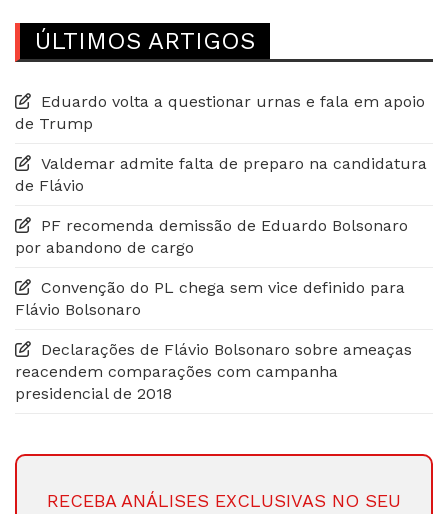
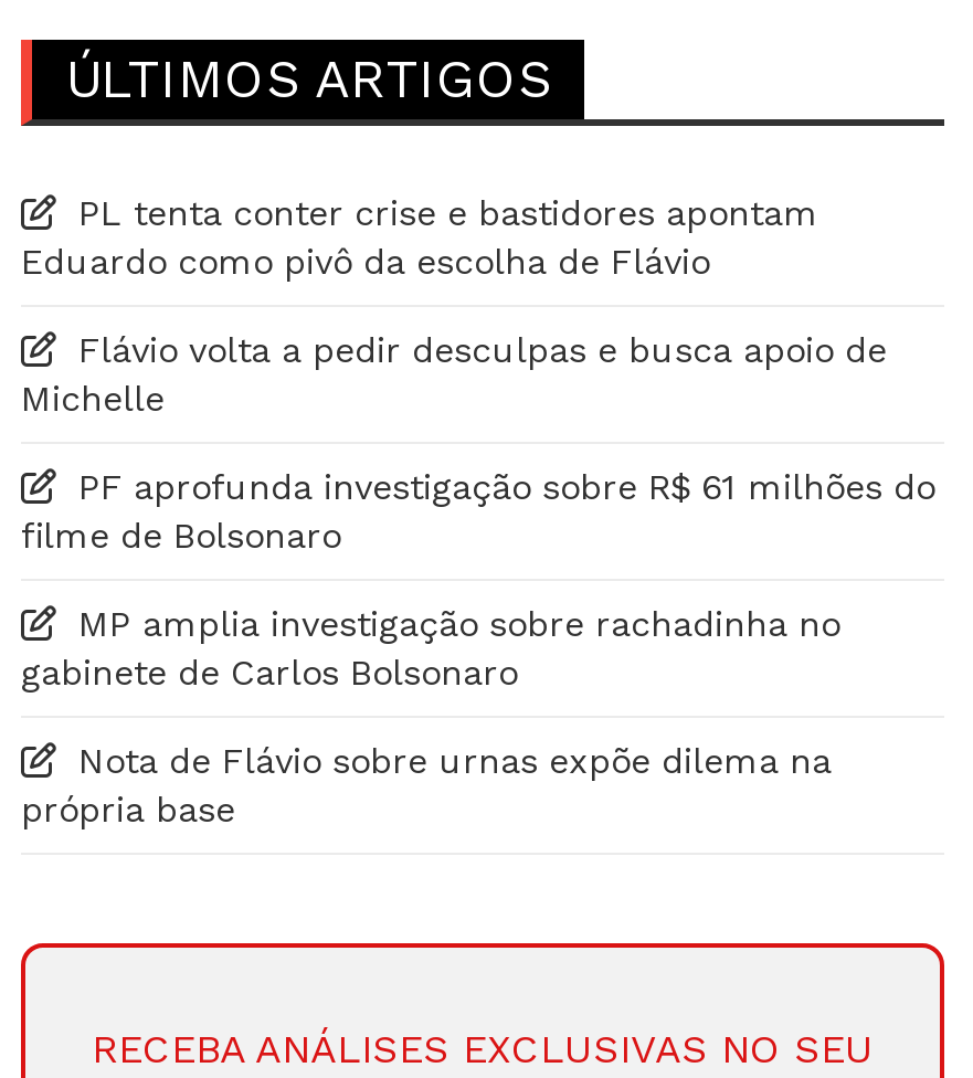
[15,92,425,133] Eduardo volta a questionar urnas e fala em apoio | de Trump -> [21,194,818,284] PL tenta conter crise e bastidores apontam | Eduardo como pivô da escolha de Flávio
[15,154,427,195] Valdemar admite falta de preparo na candidatura | de Flávio -> [21,330,887,421] Flávio volta a pedir desculpas e busca apoio de | Michelle
[15,216,408,257] PF recomenda demissão de Eduardo Bolsonaro | por abandono de cargo -> [21,467,935,558] PF aprofunda investigação sobre R$ 61 milhões do | filme de Bolsonaro
[15,278,405,319] Convenção do PL chega sem vice definido para | Flávio Bolsonaro -> [21,604,840,695] MP amplia investigação sobre rachadinha no | gabinete de Carlos Bolsonaro
[15,340,412,403] Declarações de Flávio Bolsonaro sobre ameaças | reacendem comparações com campanha | presidencial de 2018 -> [21,741,832,832] Nota de Flávio sobre urnas expõe dilema na | própria base

